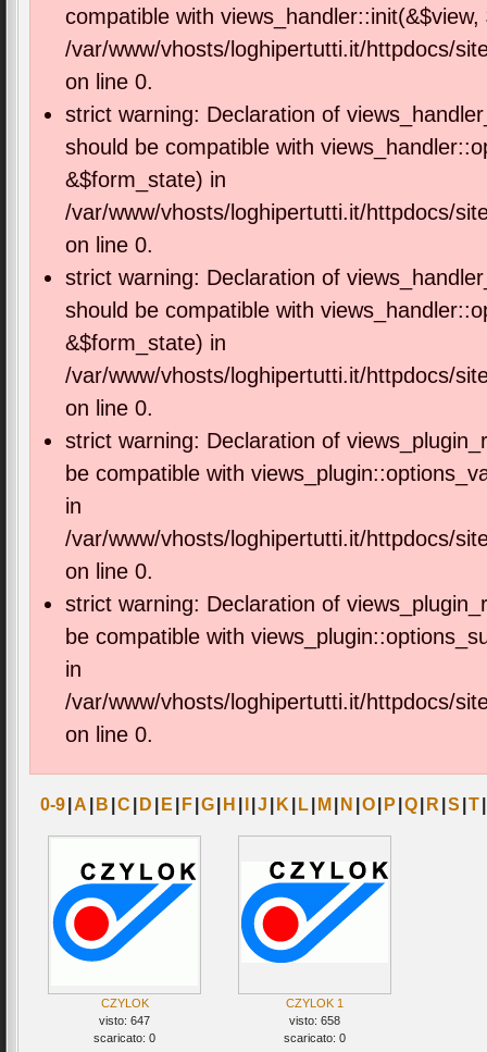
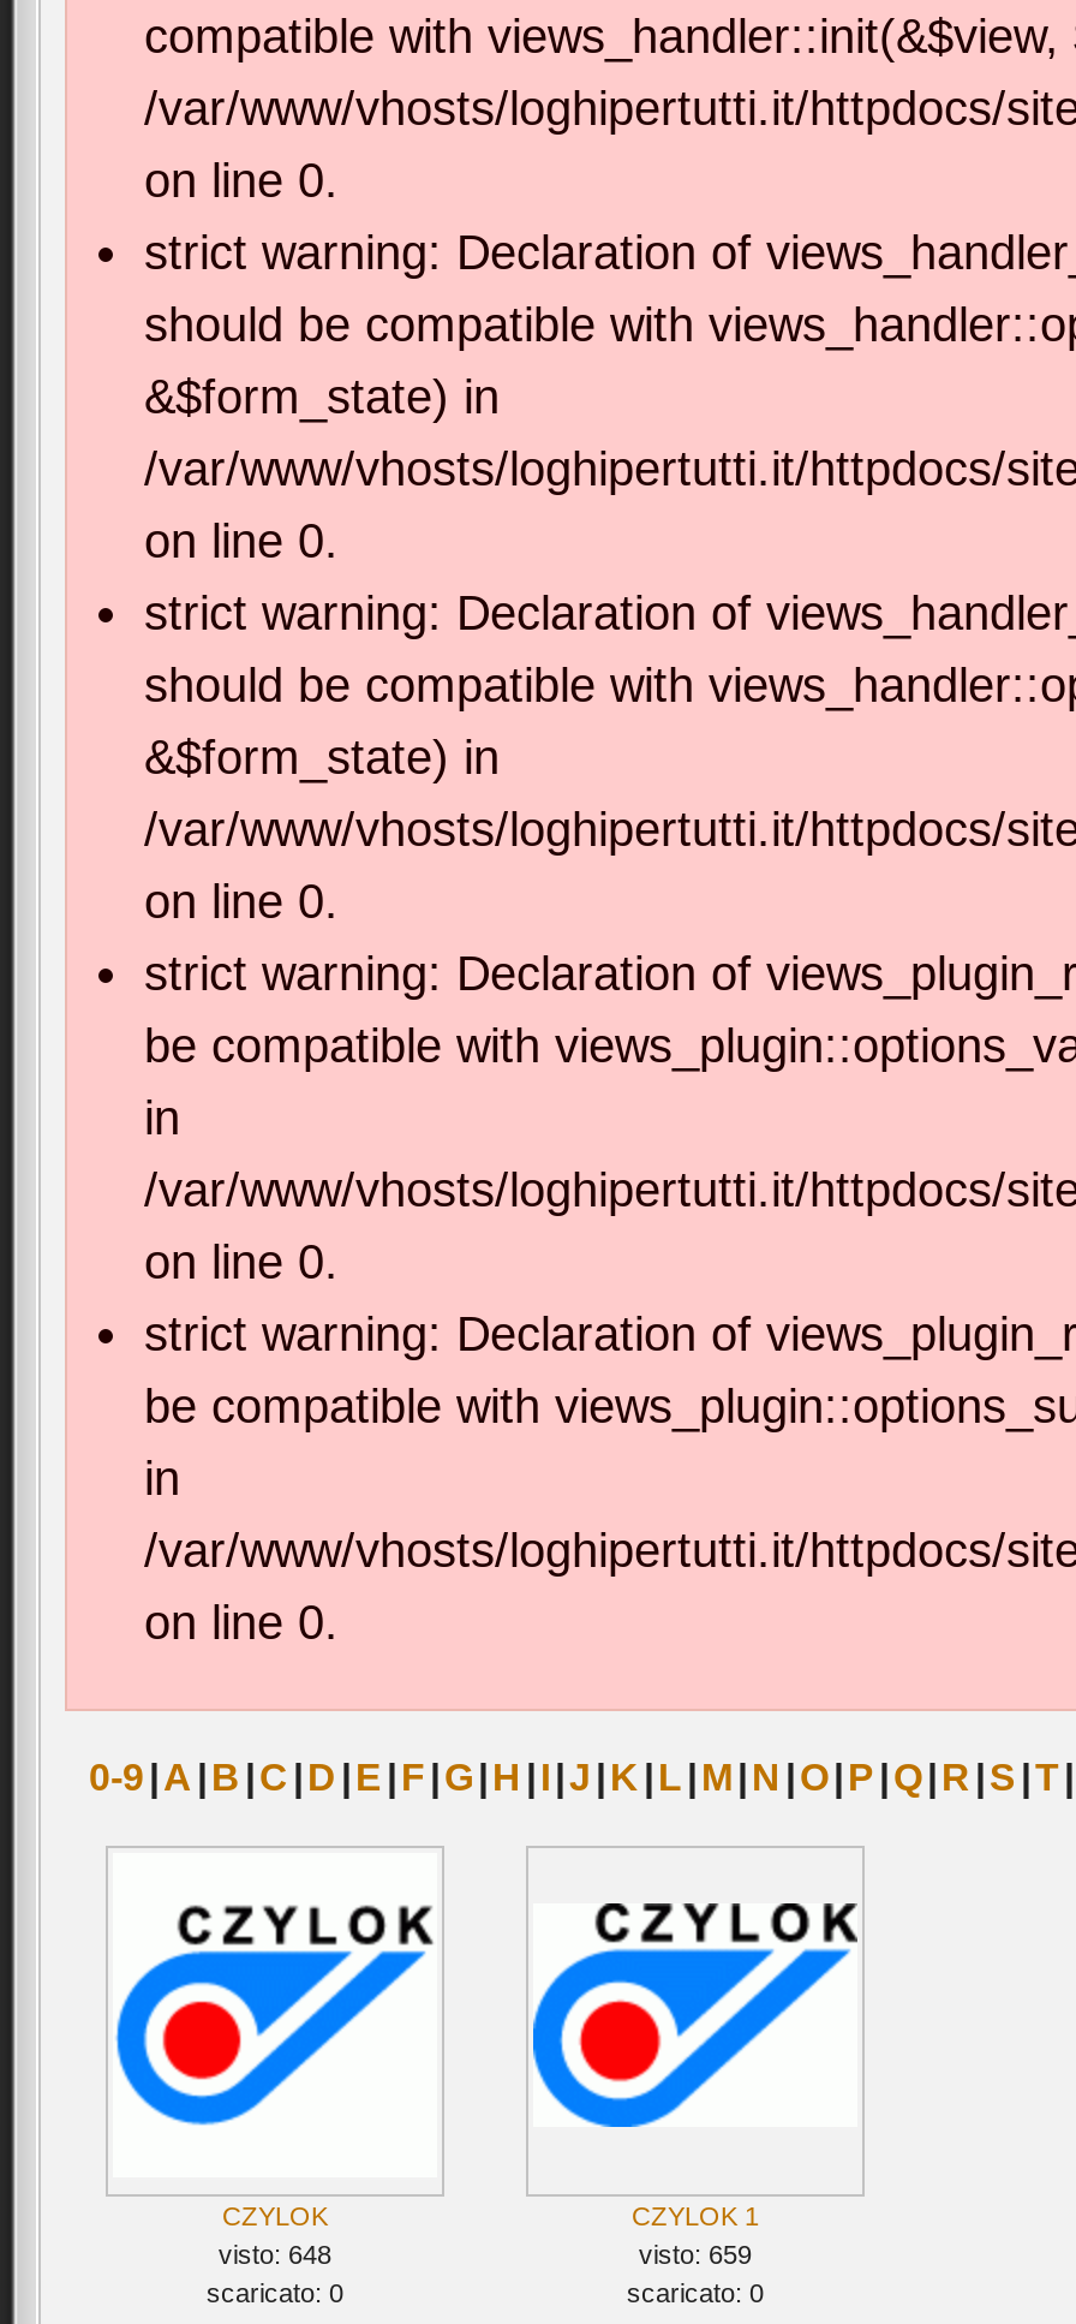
[99,1014,150,1027] visto: 647 -> [219,2240,331,2269] visto: 648
[289,1014,340,1027] visto: 658 -> [639,2240,752,2269] visto: 659

